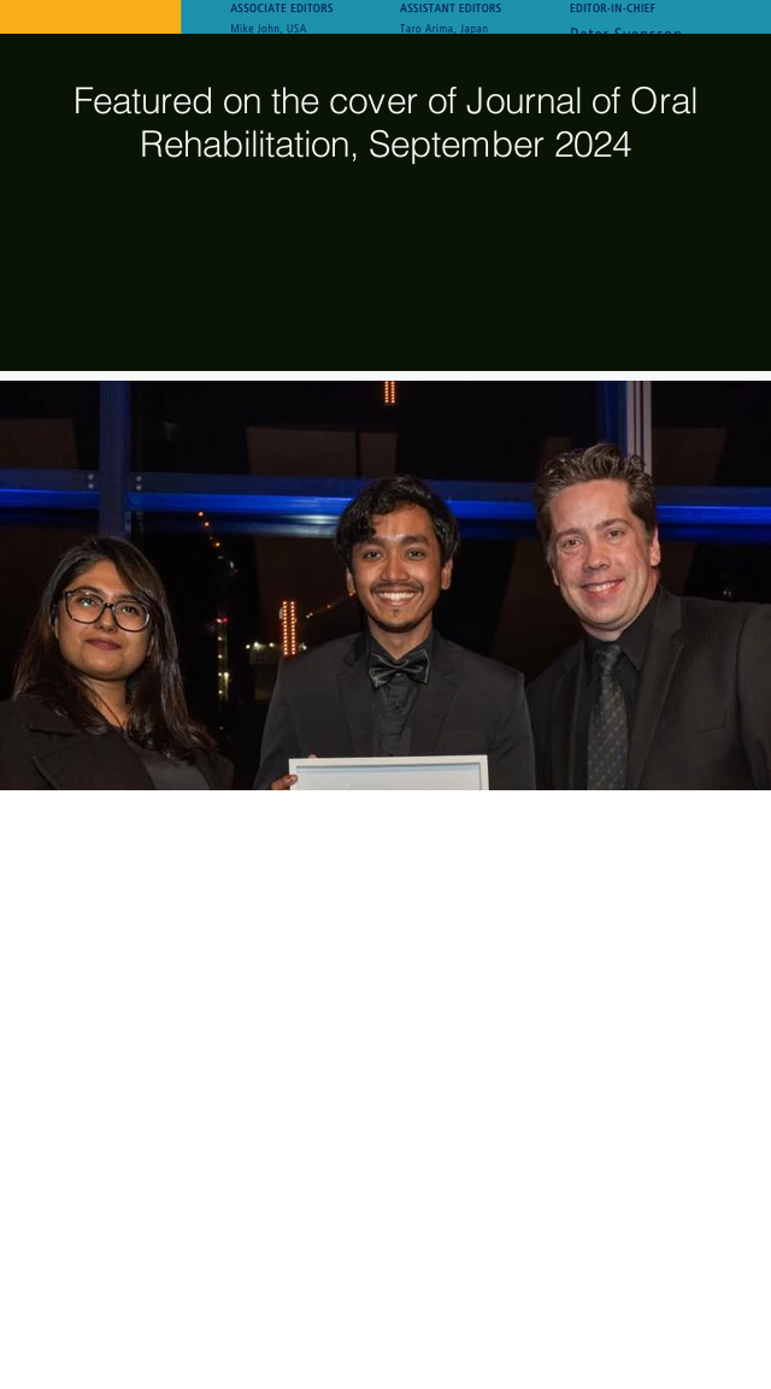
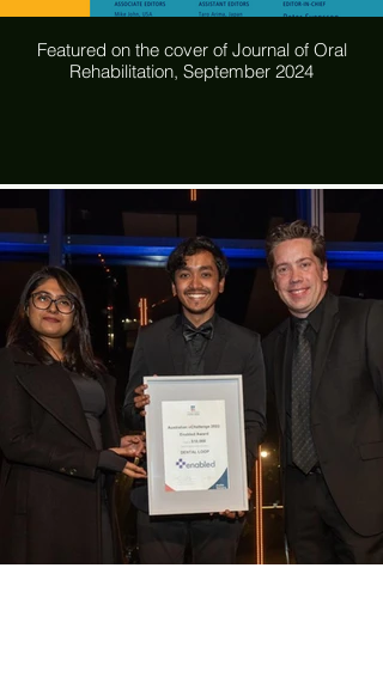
none -> [4,392,379,566] [image]

